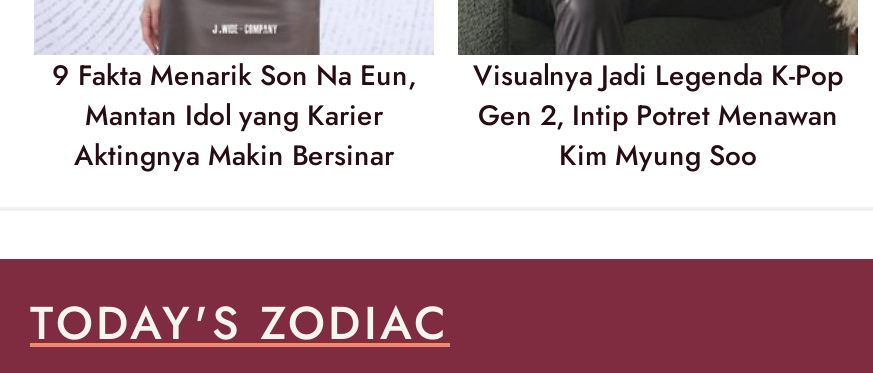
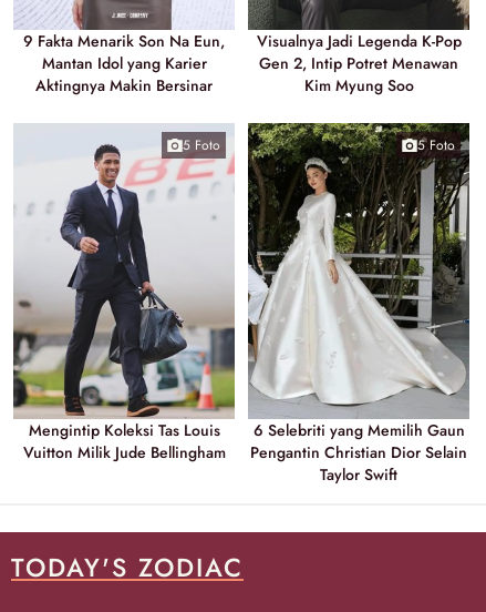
none -> [12,124,236,410] [image] | 5 Foto
none -> [23,419,225,463] Mengintip Koleksi Tas Louis | Vuitton Milik Jude Bellingham
none -> [248,122,469,410] [image] | 5 Foto
none -> [250,419,467,485] 6 Selebriti yang Memilih Gaun | Pengantin Christian Dior Selain | Taylor Swift

